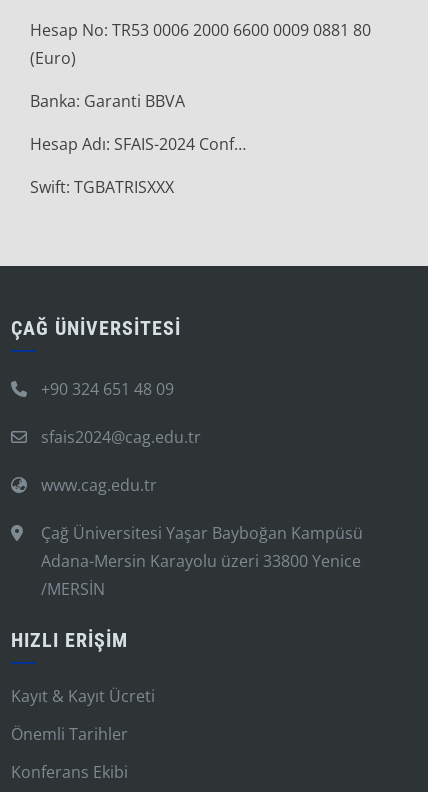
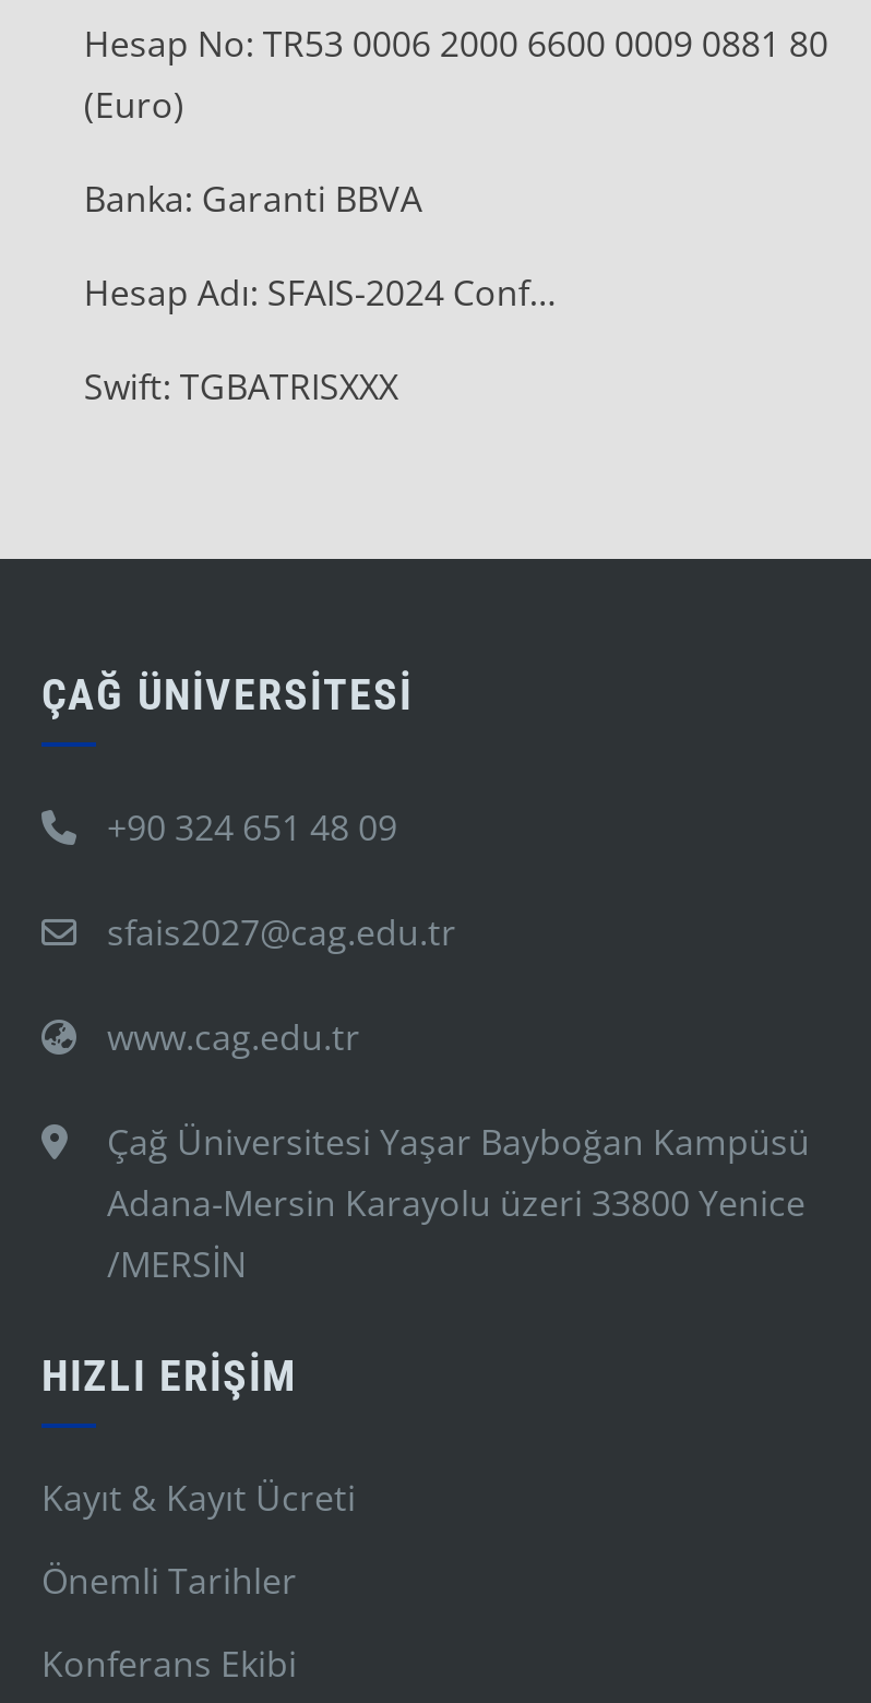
[41,426,201,448] sfais2024@cag.edu.tr -> [107,908,456,956] sfais2027@cag.edu.tr

